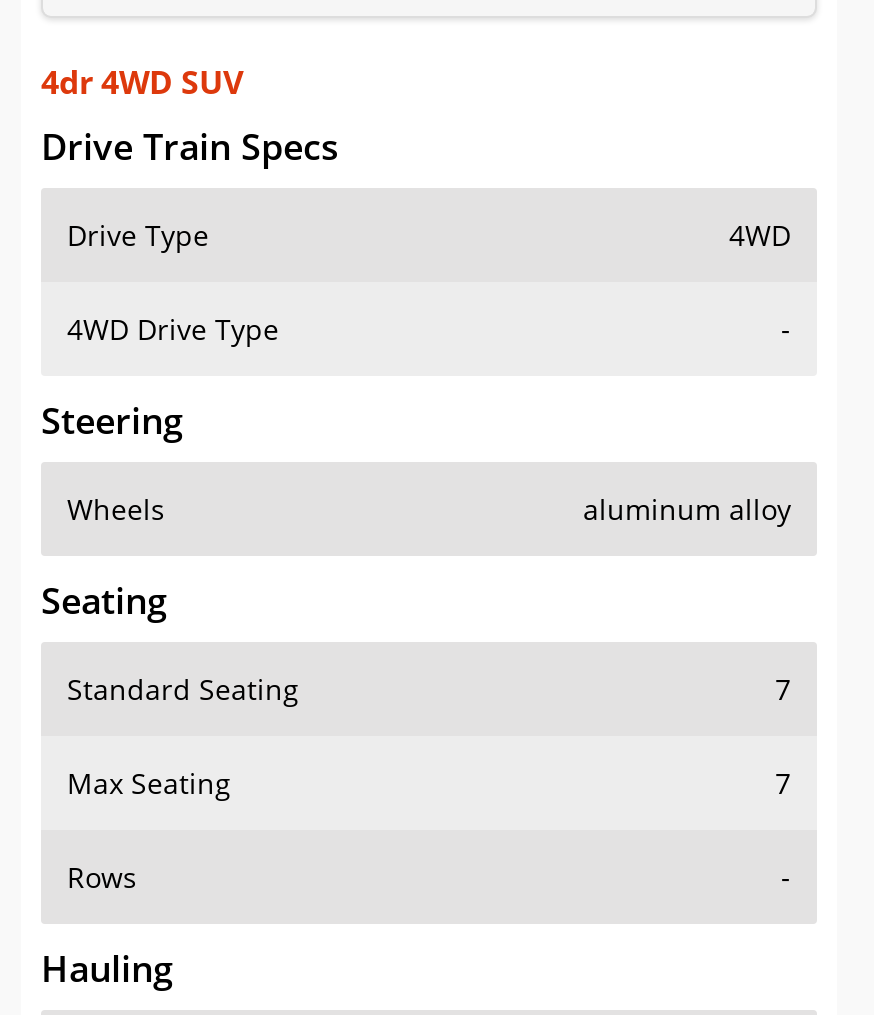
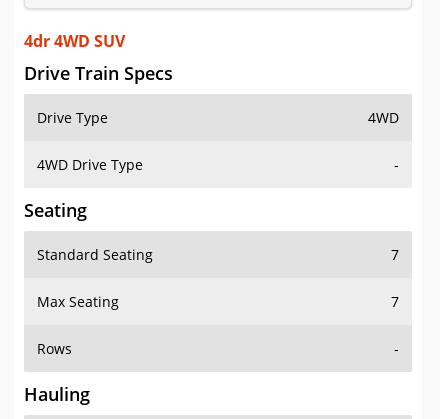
[41,397,791,529] Steering | Wheels | aluminum alloy -> none

